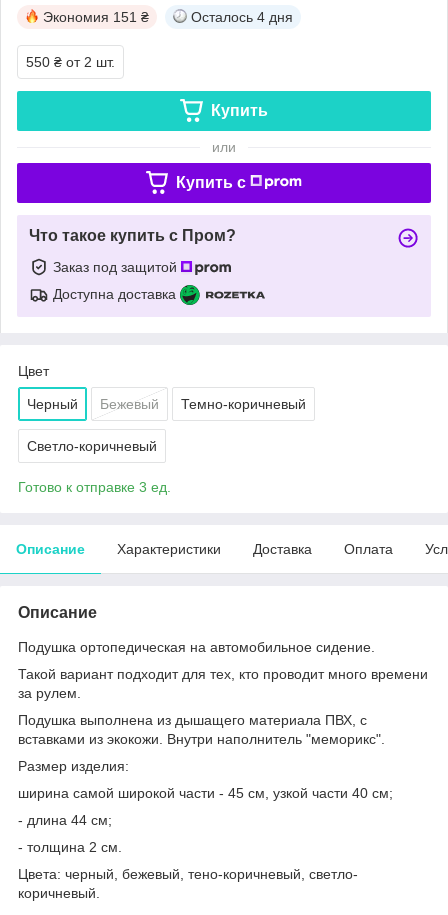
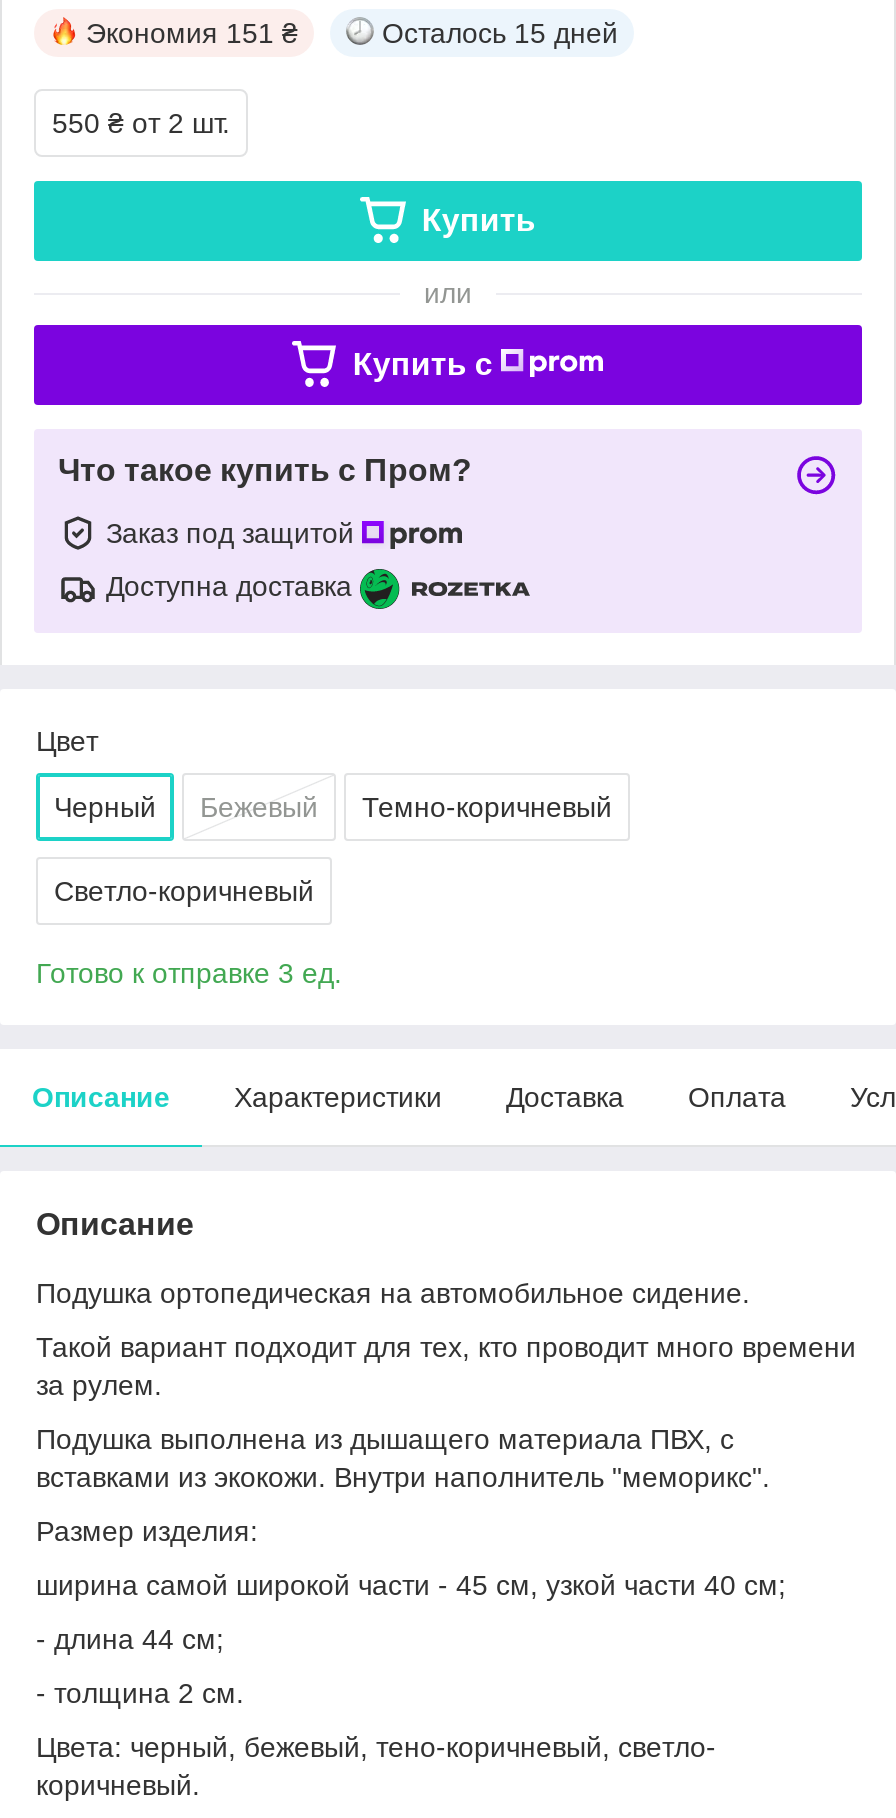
[191,9,293,25] Осталось 4 дня -> [382,17,618,49] Осталось 15 дней

